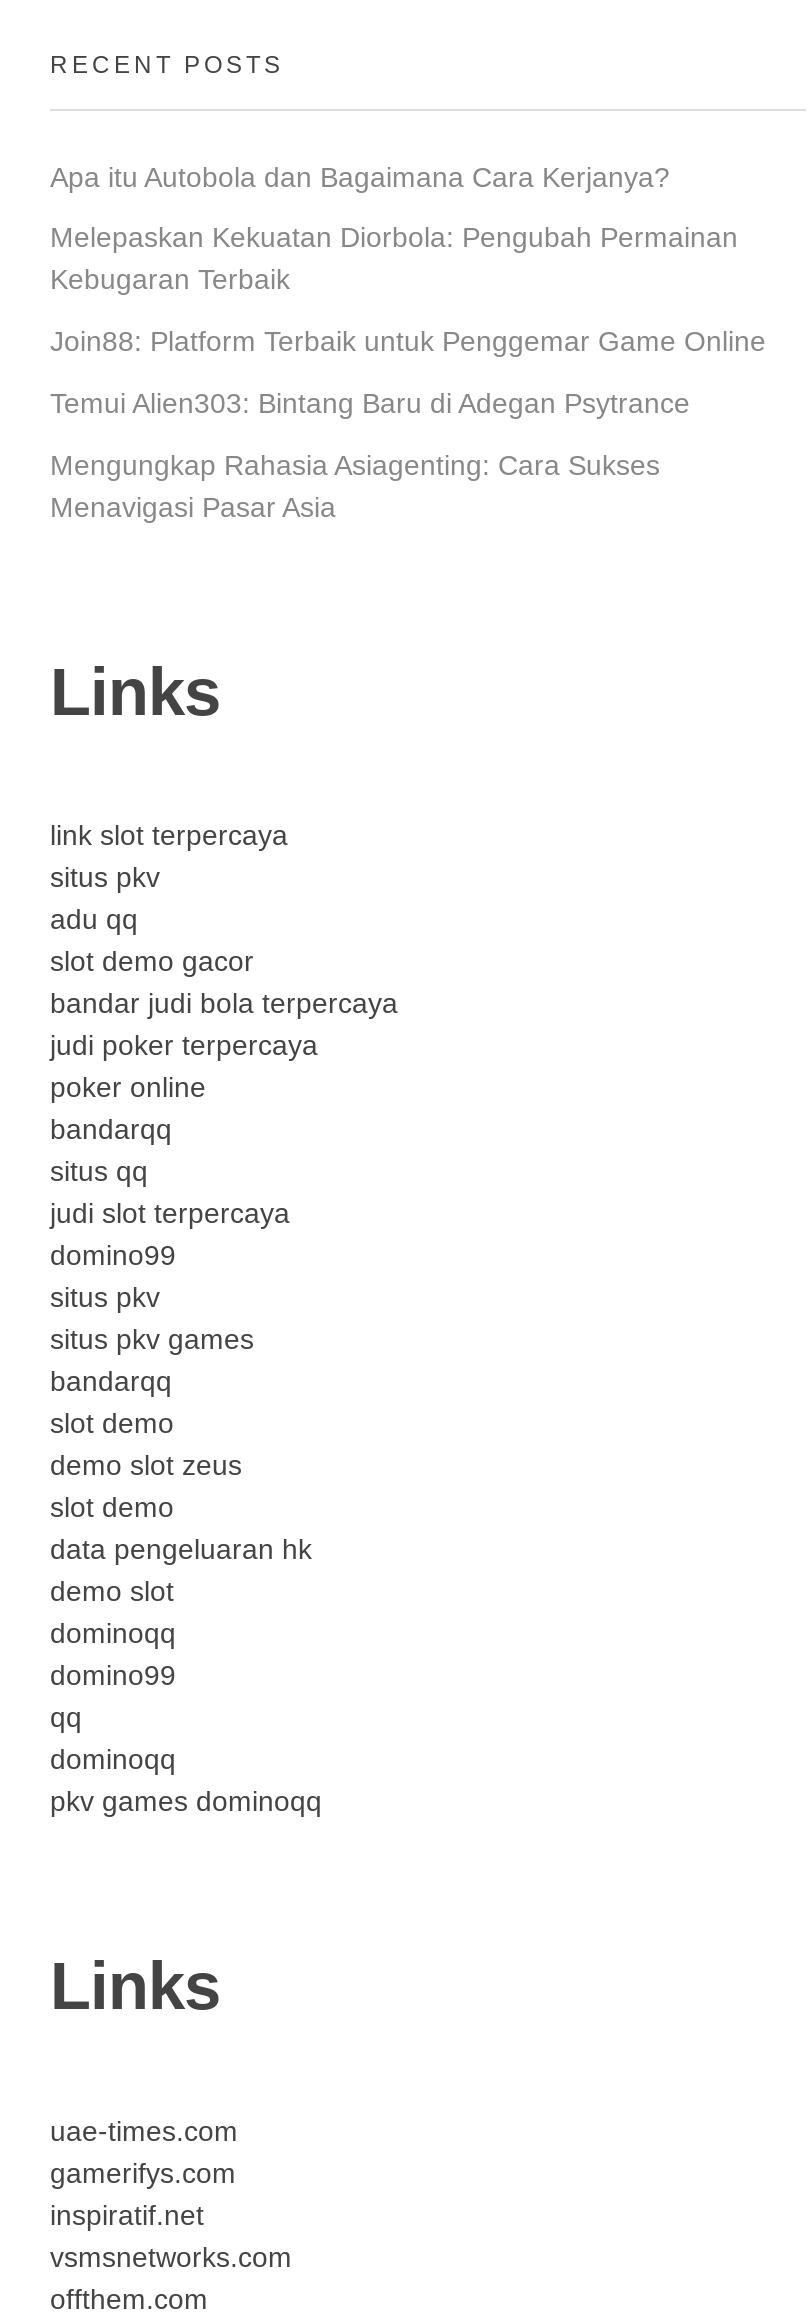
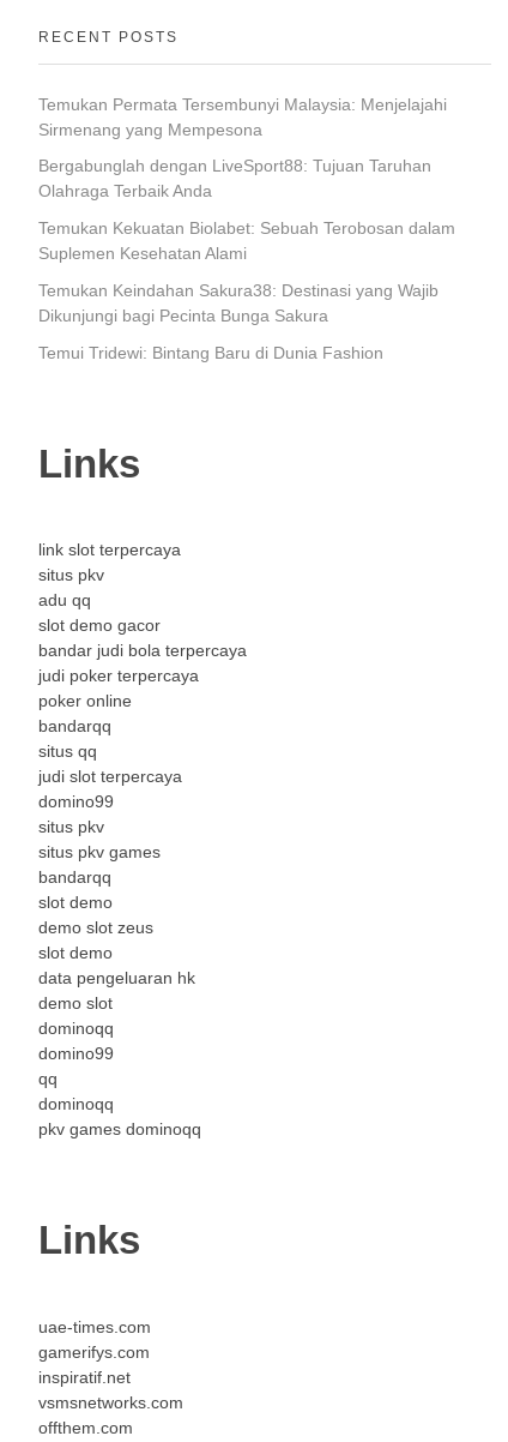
[50,160,670,192] Apa itu Autobola dan Bagaimana Cara Kerjanya? -> [38,94,447,139] Temukan Permata Tersembunyi Malaysia: Menjelajahi | Sirmenang yang Mempesona
[50,222,738,296] Melepaskan Kekuatan Diorbola: Pengubah Permainan | Kebugaran Terbaik -> [38,157,431,201] Bergabunglah dengan LiveSport88: Tujuan Taruhan | Olahraga Terbaik Anda
[50,326,766,358] Join88: Platform Terbaik untuk Penggemar Game Online -> [38,219,455,263] Temukan Kekuatan Biolabet: Sebuah Terobosan dalam | Suplemen Kesehatan Alami
[50,387,690,419] Temui Alien303: Bintang Baru di Adegan Psytrance -> [38,281,439,325] Temukan Keindahan Sakura38: Destinasi yang Wajib | Dikunjungi bagi Pecinta Bunga Sakura
[50,449,660,523] Mengungkap Rahasia Asiagenting: Cara Sukses | Menavigasi Pasar Asia -> [38,343,383,362] Temui Tridewi: Bintang Baru di Dunia Fashion

